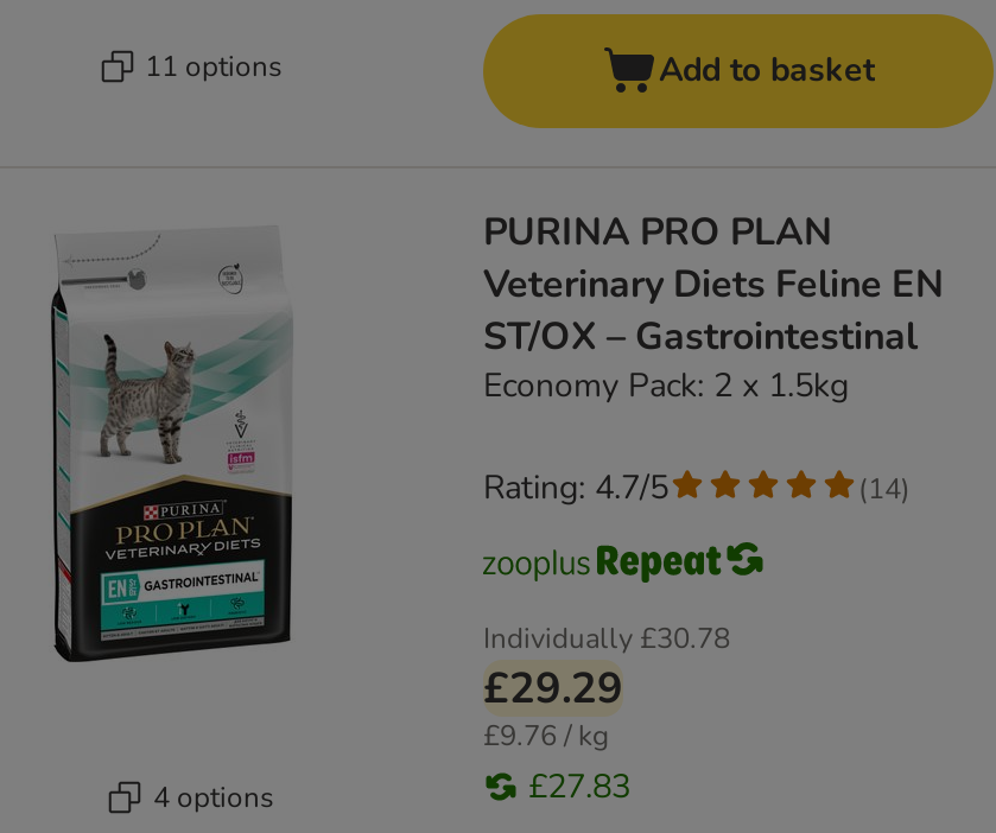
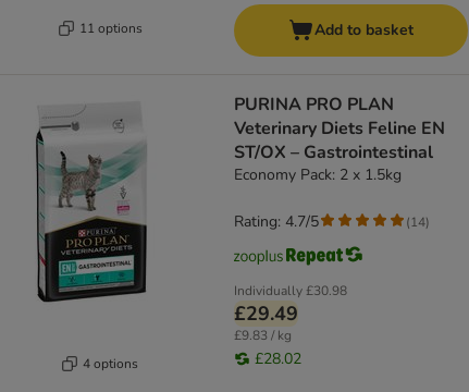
[483,619,730,657] Individually £30.78 -> [234,282,347,299] Individually £30.98
[483,660,623,717] £29.29 -> [234,301,298,327] £29.49
[483,717,609,755] £9.76 / kg -> [234,327,292,344] £9.83 / kg
[528,764,630,809] £27.83 -> [255,348,301,369] £28.02

